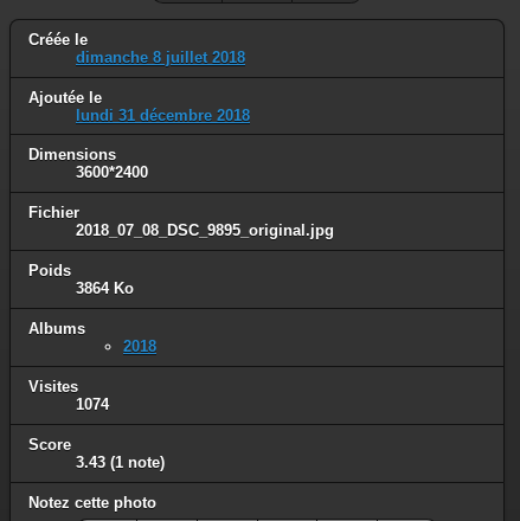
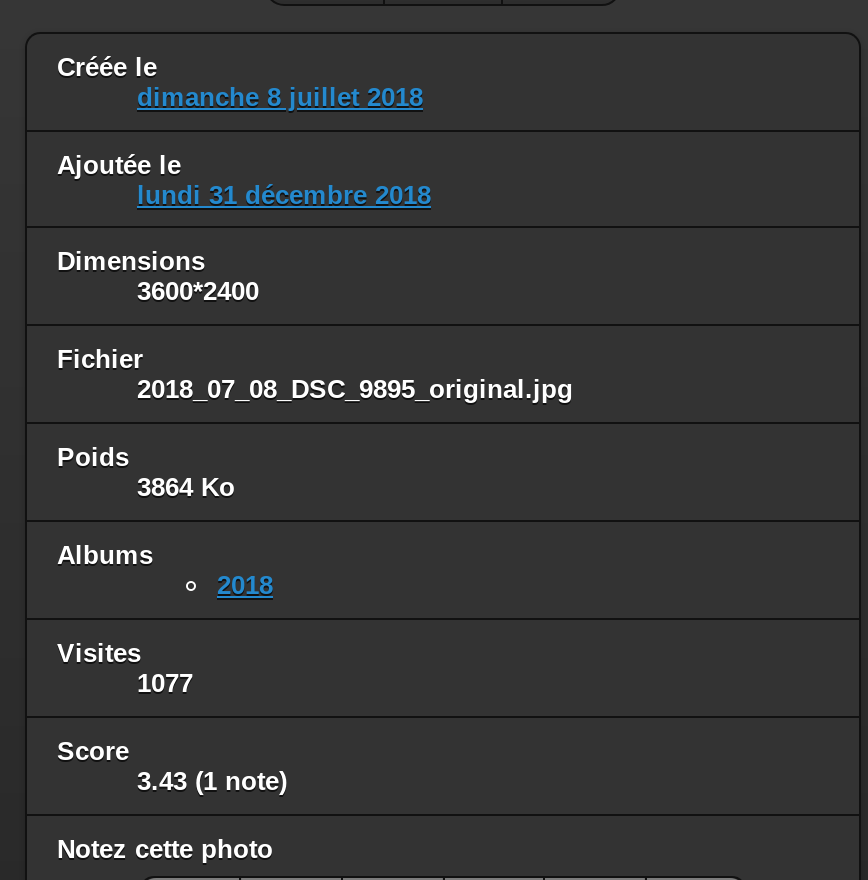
[76,395,109,413] 1074 -> [137,668,193,698] 1077

